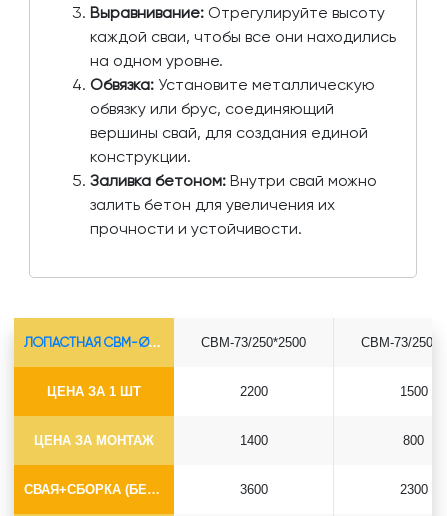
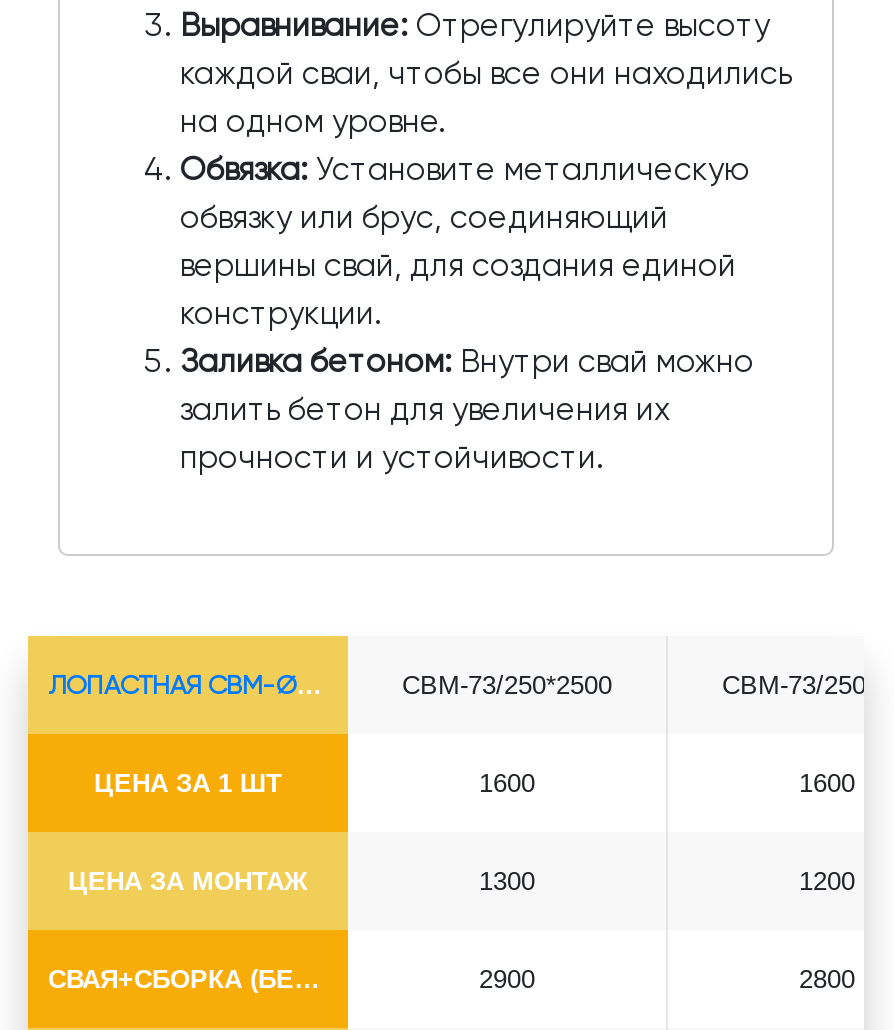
[239,384,267,399] 2200 -> [479,769,535,799] 1600
[399,384,427,399] 1500 -> [799,769,855,799] 1600
[239,433,267,448] 1400 -> [479,867,535,897] 1300
[403,433,424,448] 800 -> [799,867,855,897] 1200
[239,482,267,497] 3600 -> [479,965,535,995] 2900
[399,482,427,497] 2300 -> [799,965,855,995] 2800

